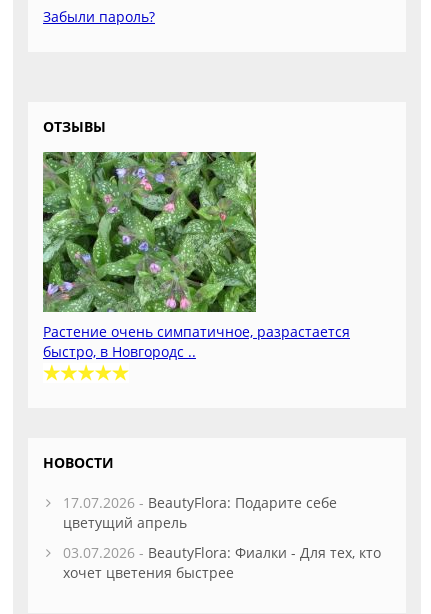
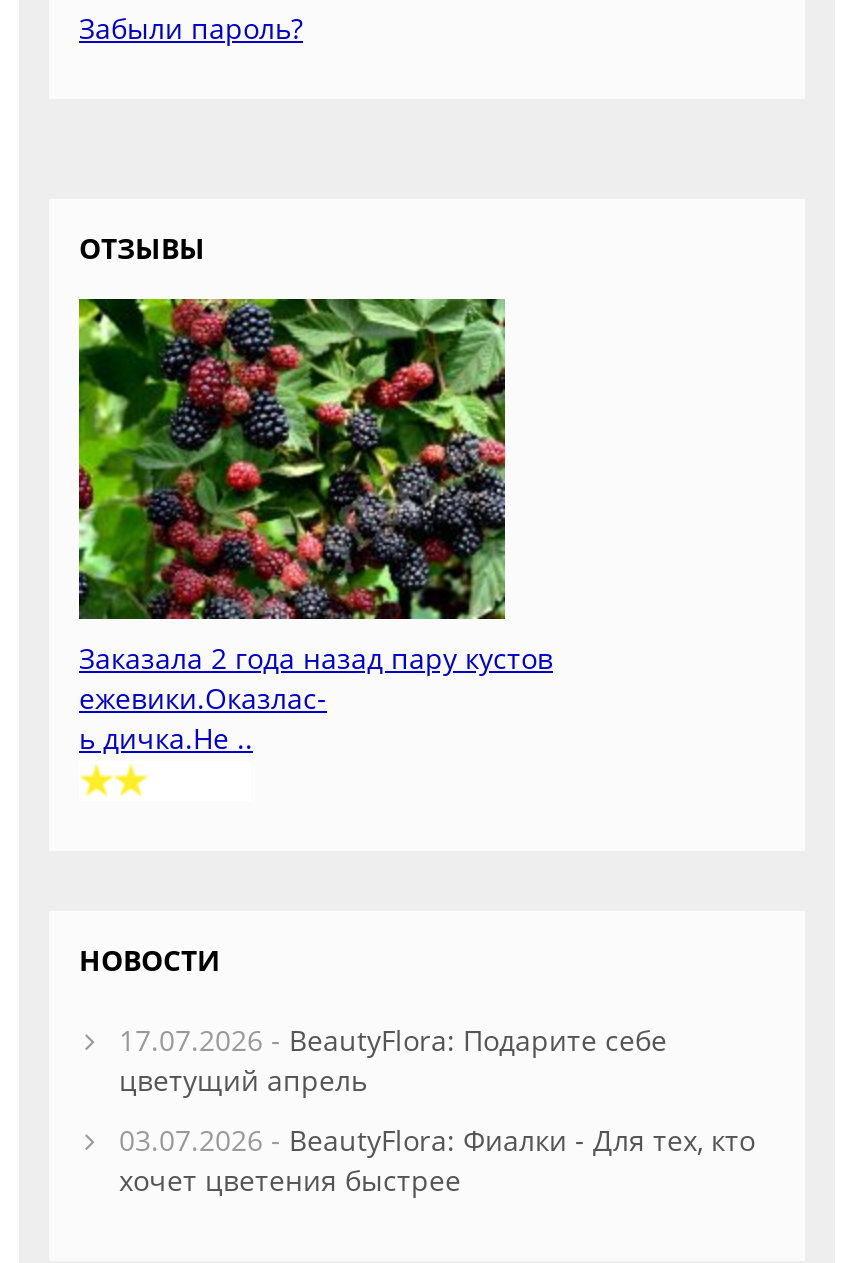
[42,151,350,361] [image] | Растение очень симпатичное, разрастается | быстро, в Новгородс .. -> [77,297,553,757] [image] | Заказала 2 года назад пару кустов | ежевики.Оказлас- | ь дичка.Не ..

